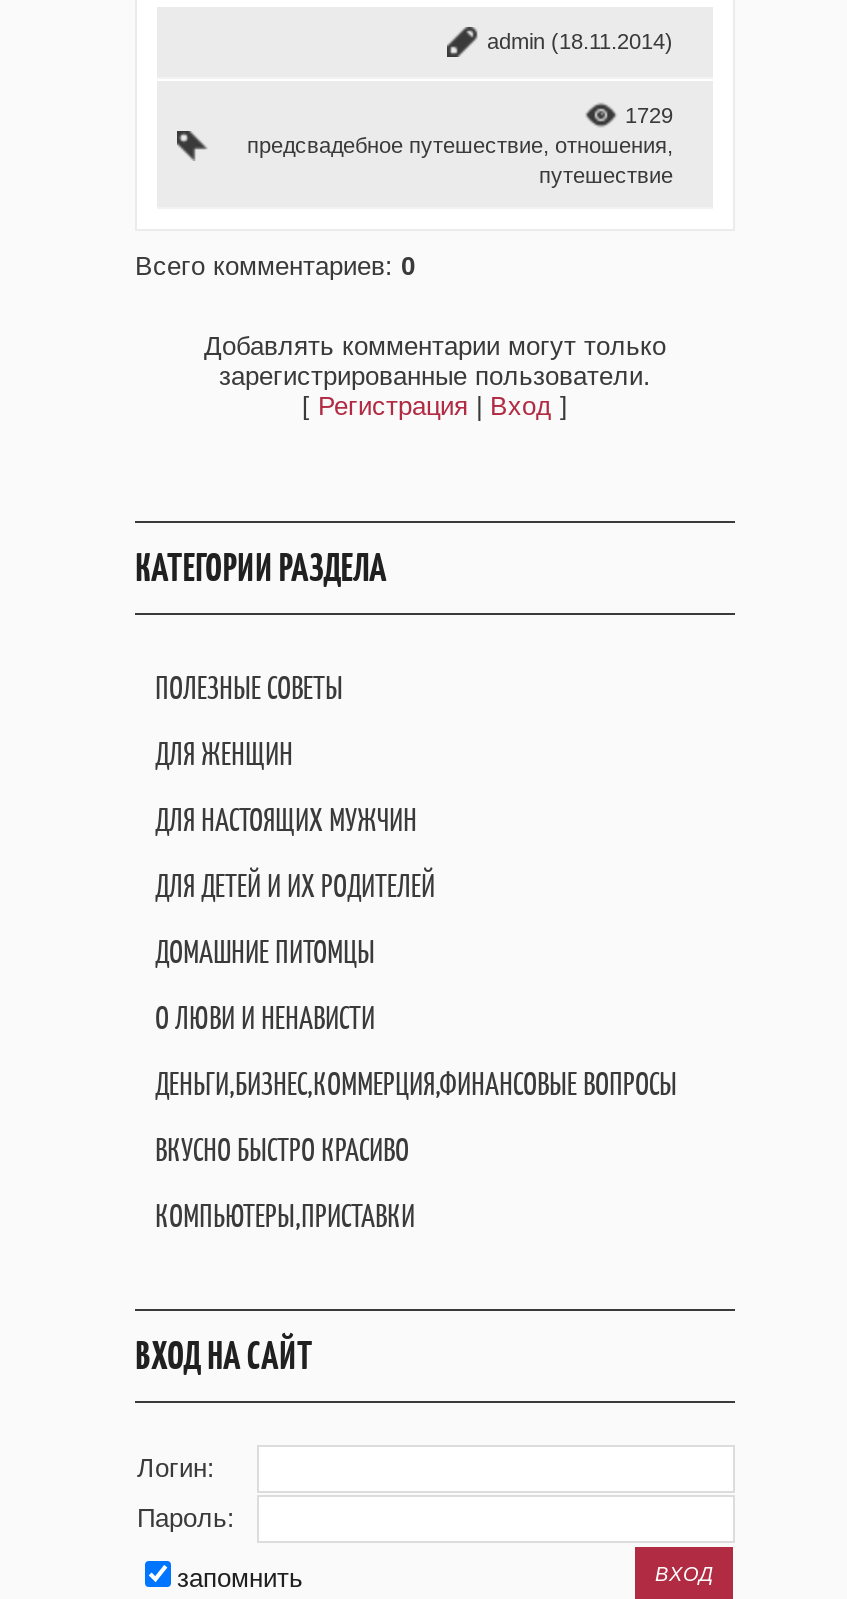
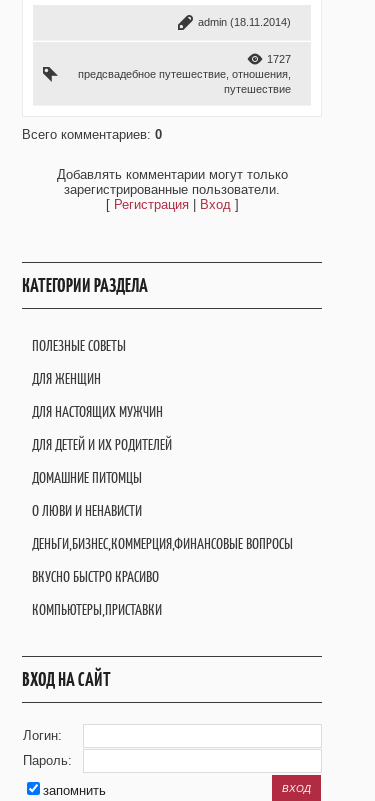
[625,103,673,127] 1729 -> [267,53,291,65] 1727

